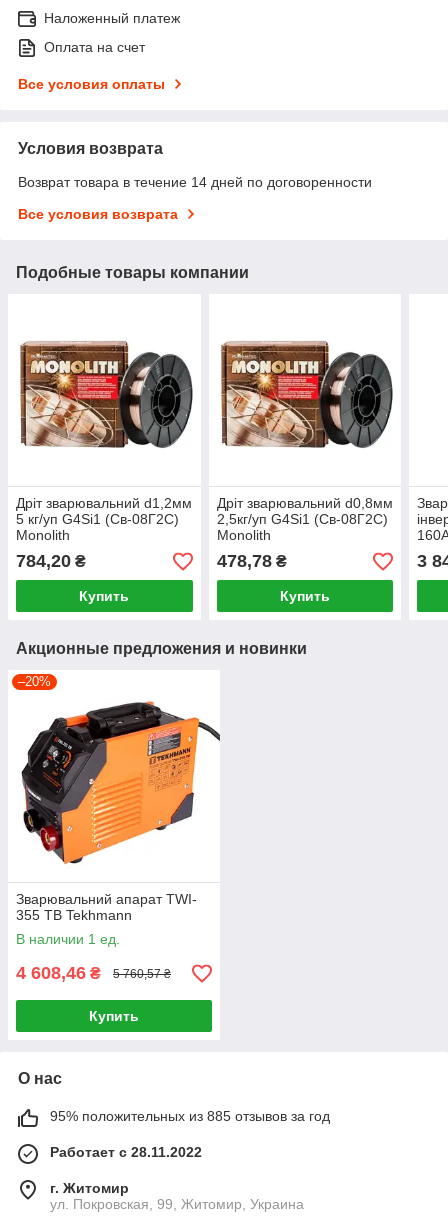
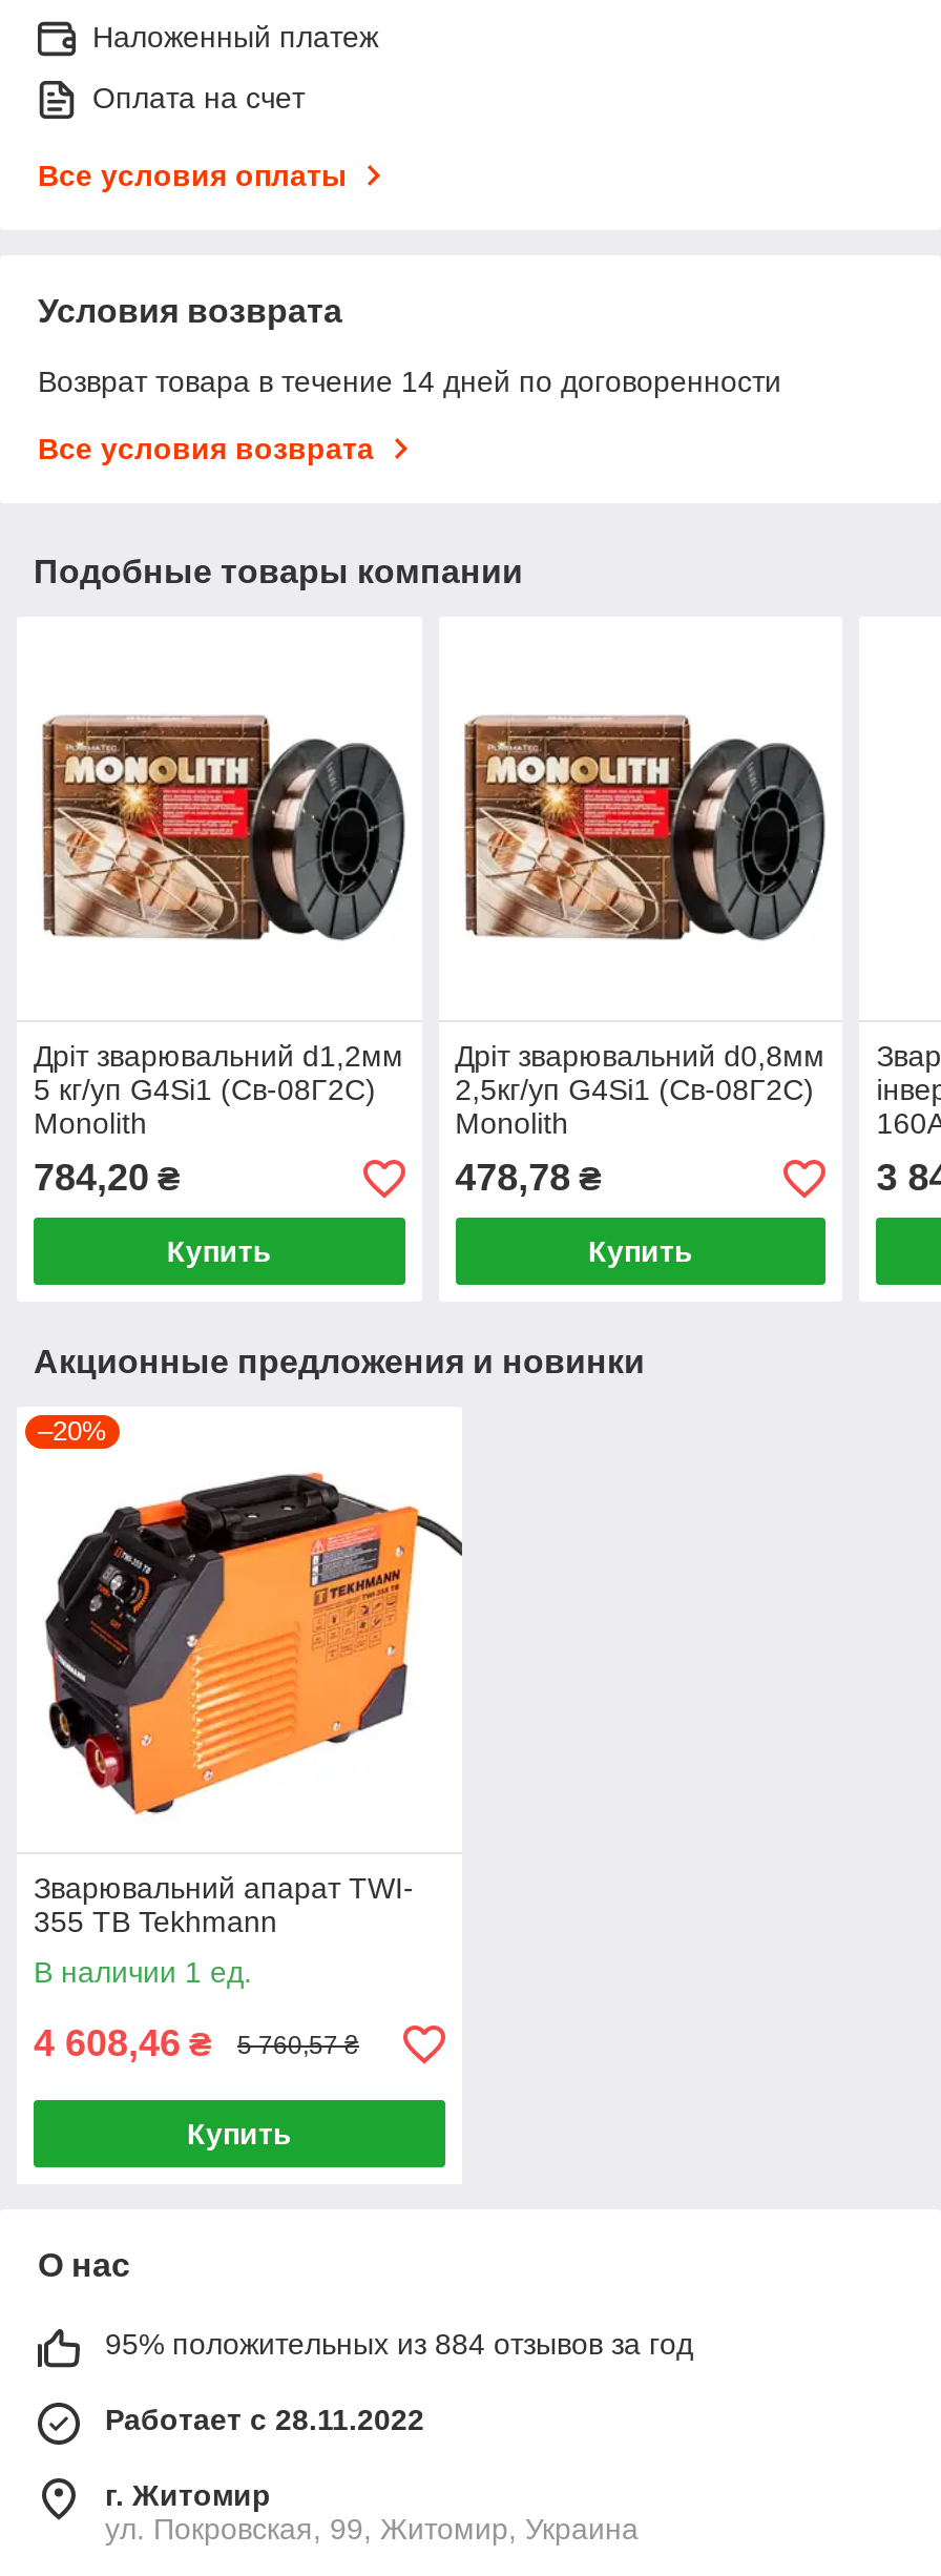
[50,1108,330,1124] 95% положительных из 885 отзывов за год -> [105,2328,693,2361] 95% положительных из 884 отзывов за год

